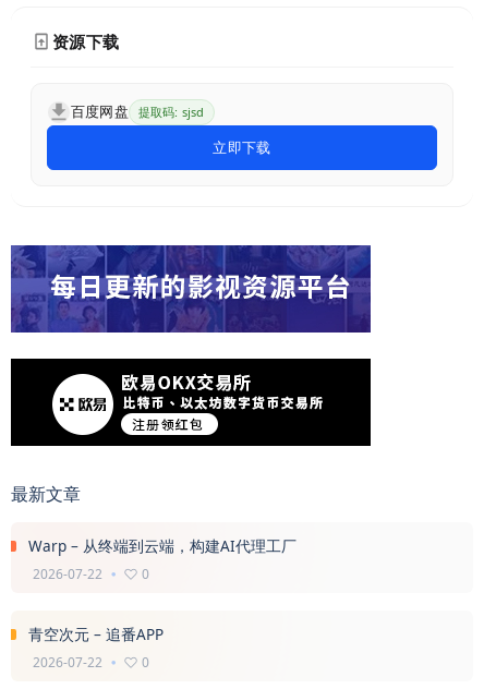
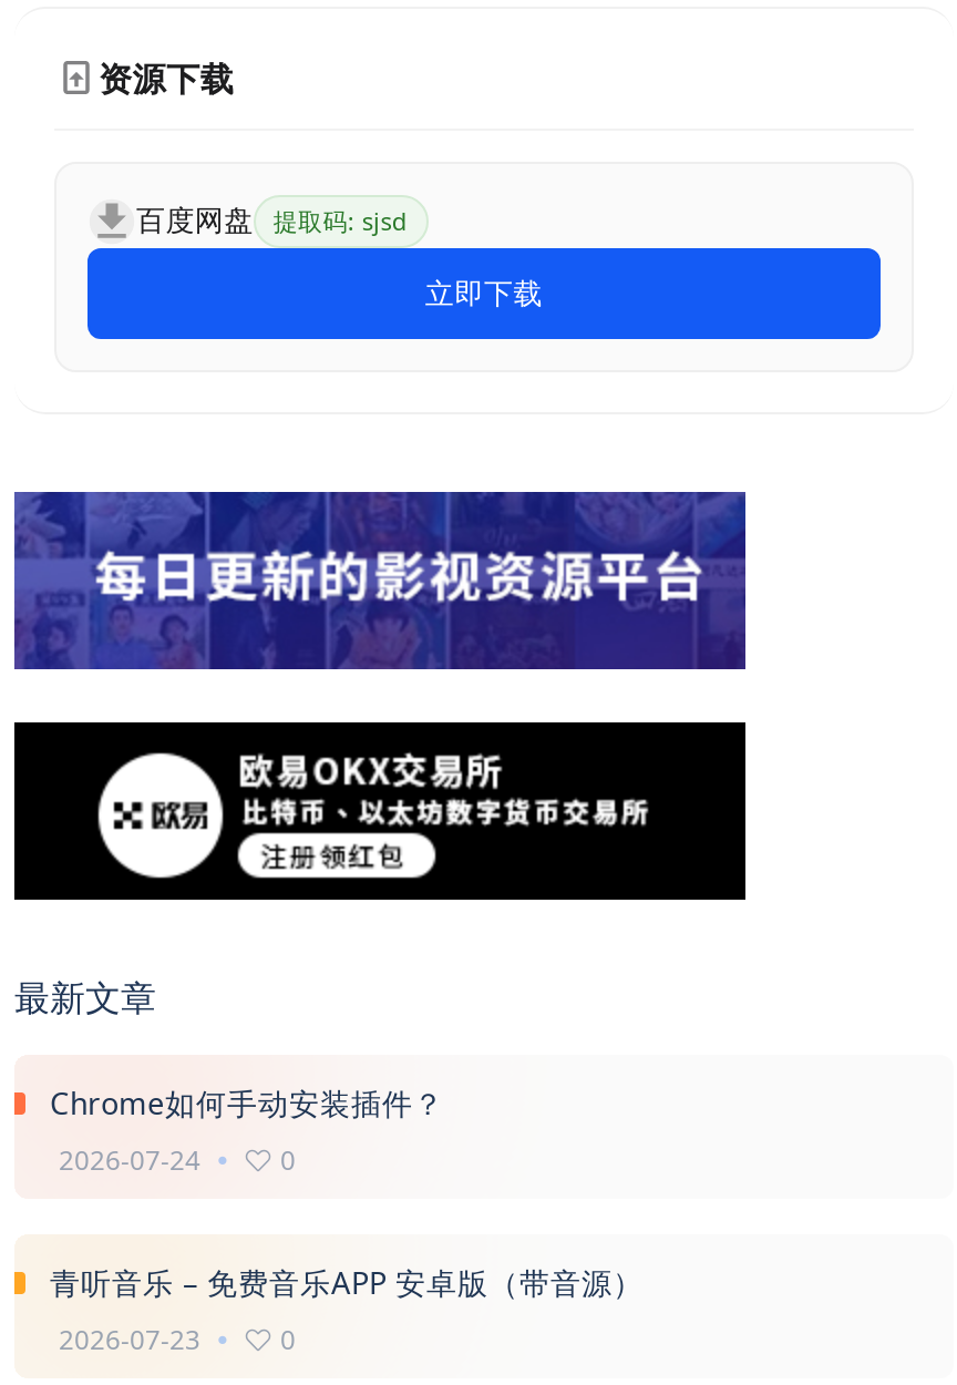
[28,535,297,583] Warp – 从终端到云端，构建AI代理工厂 | 2026-07-22 -> [50,1081,444,1179] Chrome如何手动安装插件？ | 2026-07-24
[28,623,164,671] 青空次元 – 追番APP | 2026-07-22 -> [50,1261,644,1358] 青听音乐 – 免费音乐APP 安卓版（带音源） | 2026-07-23

